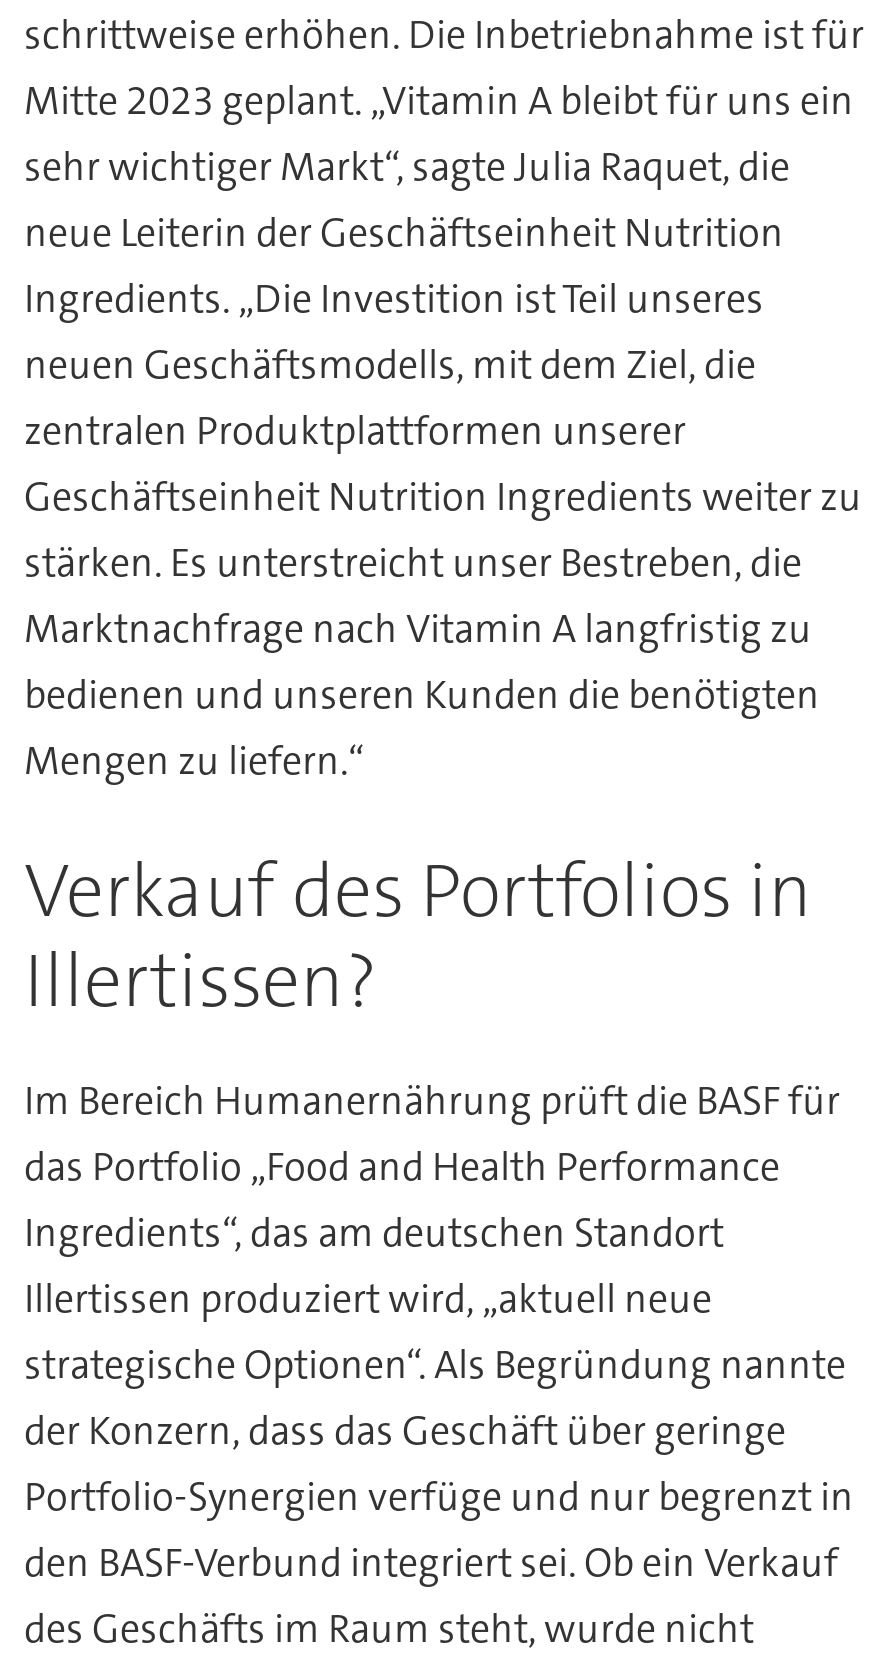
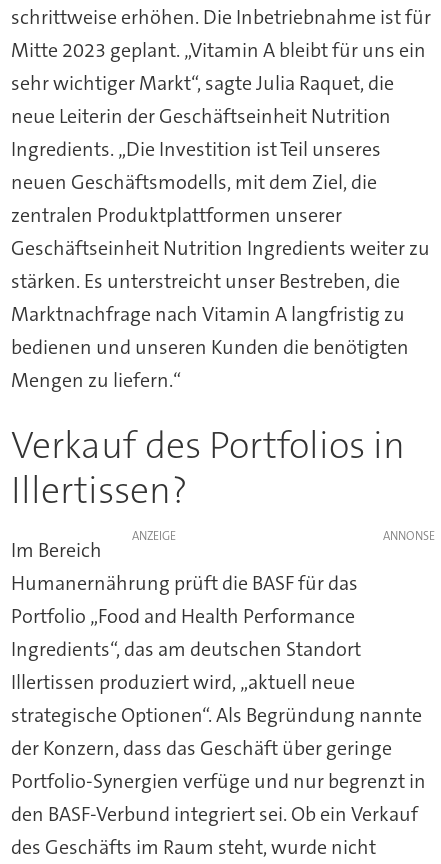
[24,1073,840,1191] Im Bereich Humanernährung prüft die BASF für | das Portfolio „Food and Health Performance -> [11,528,358,629] ANZEIGE | Im Bereich | Humanernährung prüft die BASF für das | Portfolio „Food and Health Performance

